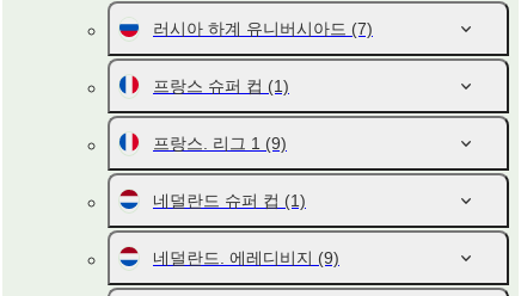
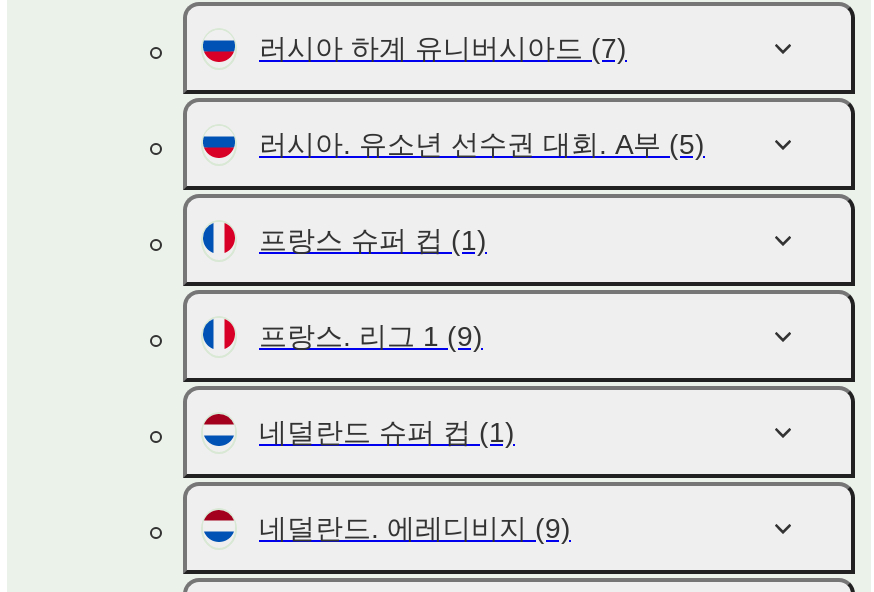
none -> [259,128,705,160] 러시아. 유소년 선수권 대회. A부 (5)

